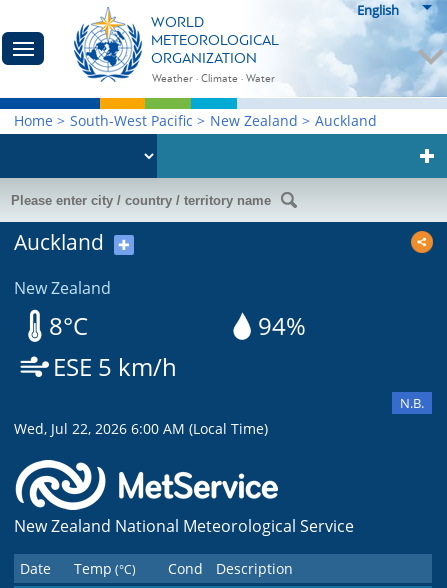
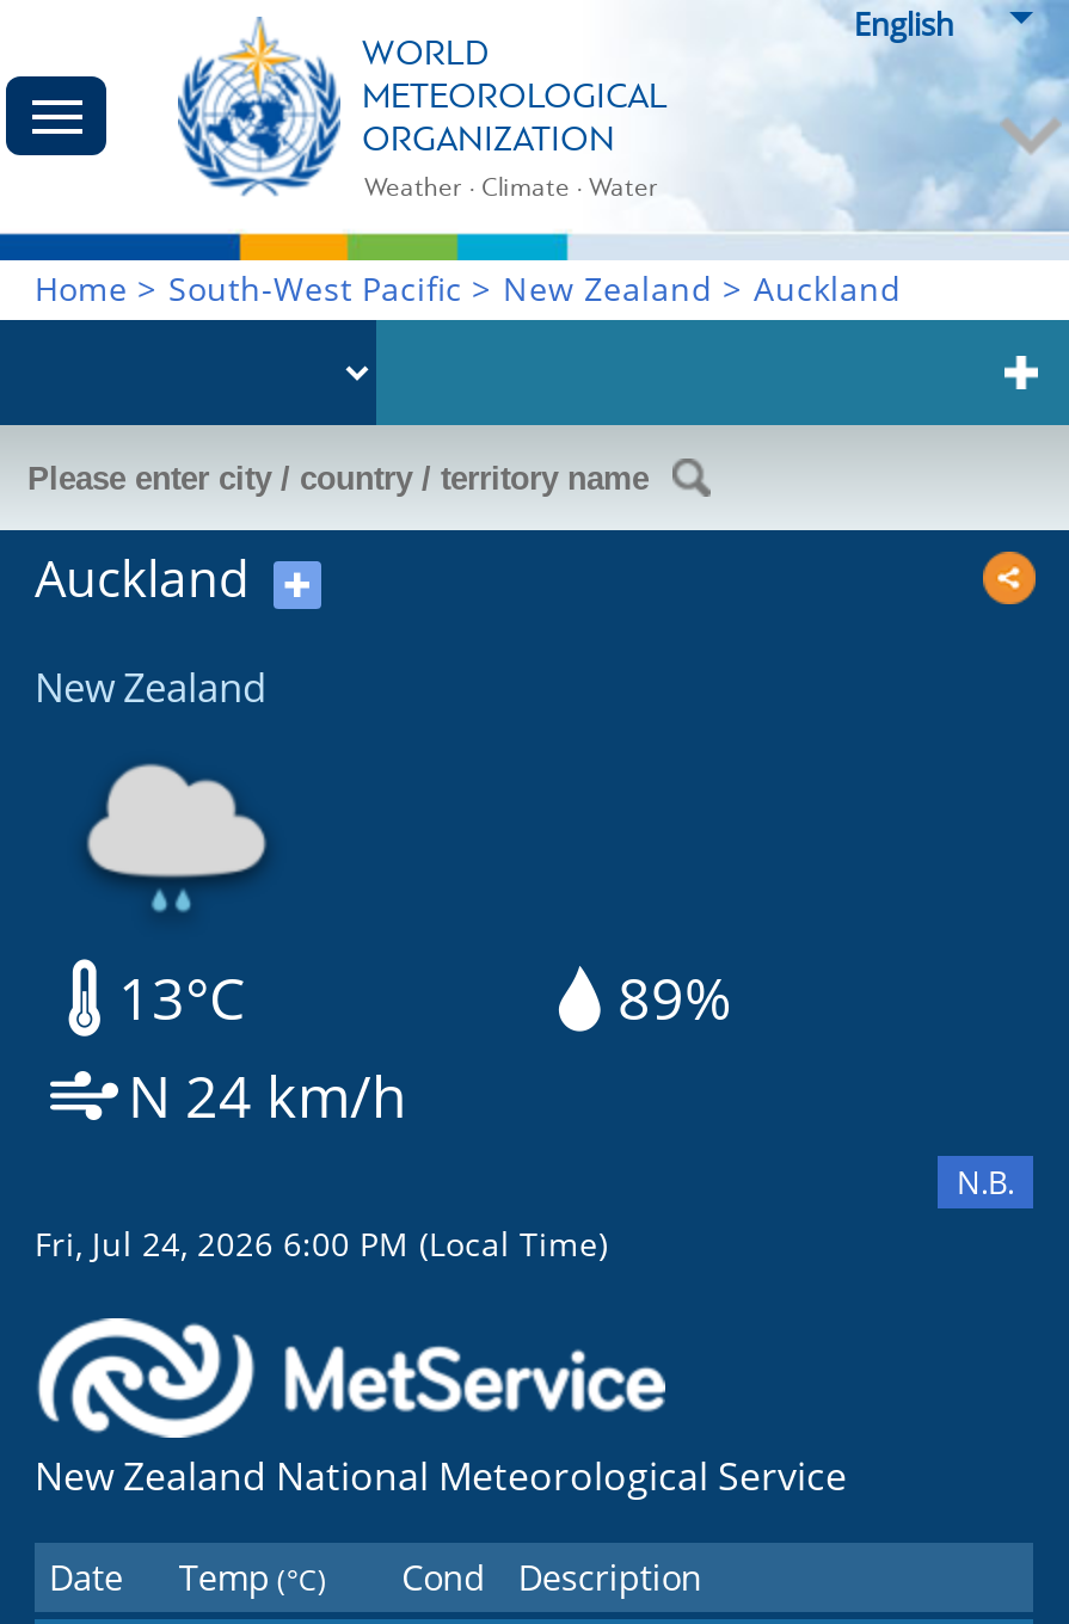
[49,309,306,383] 8°C | 94% | ESE 5 km/h -> [118,958,732,1134] 13°C | 89% | N 24 km/h
[14,419,268,438] Wed, Jul 22, 2026 6:00 AM (Local Time) -> [35,1220,608,1266] Fri, Jul 24, 2026 6:00 PM (Local Time)

